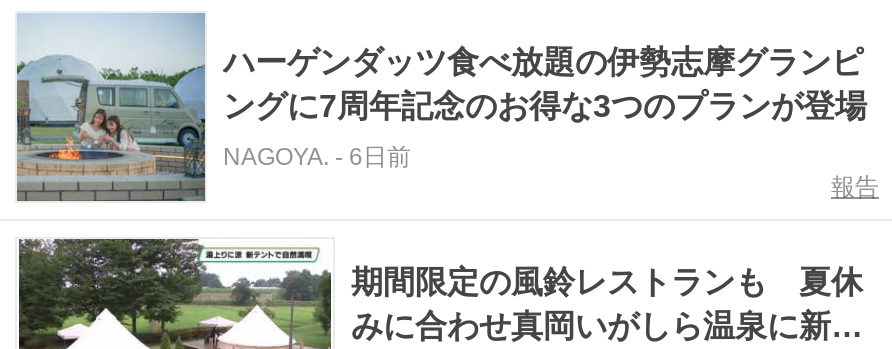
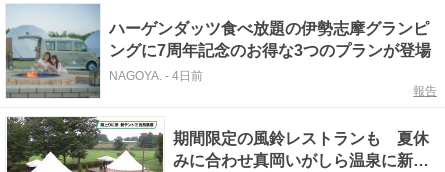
[223,143,411,171] NAGOYA. - 6日前 -> [109,69,203,83] NAGOYA. - 4日前

